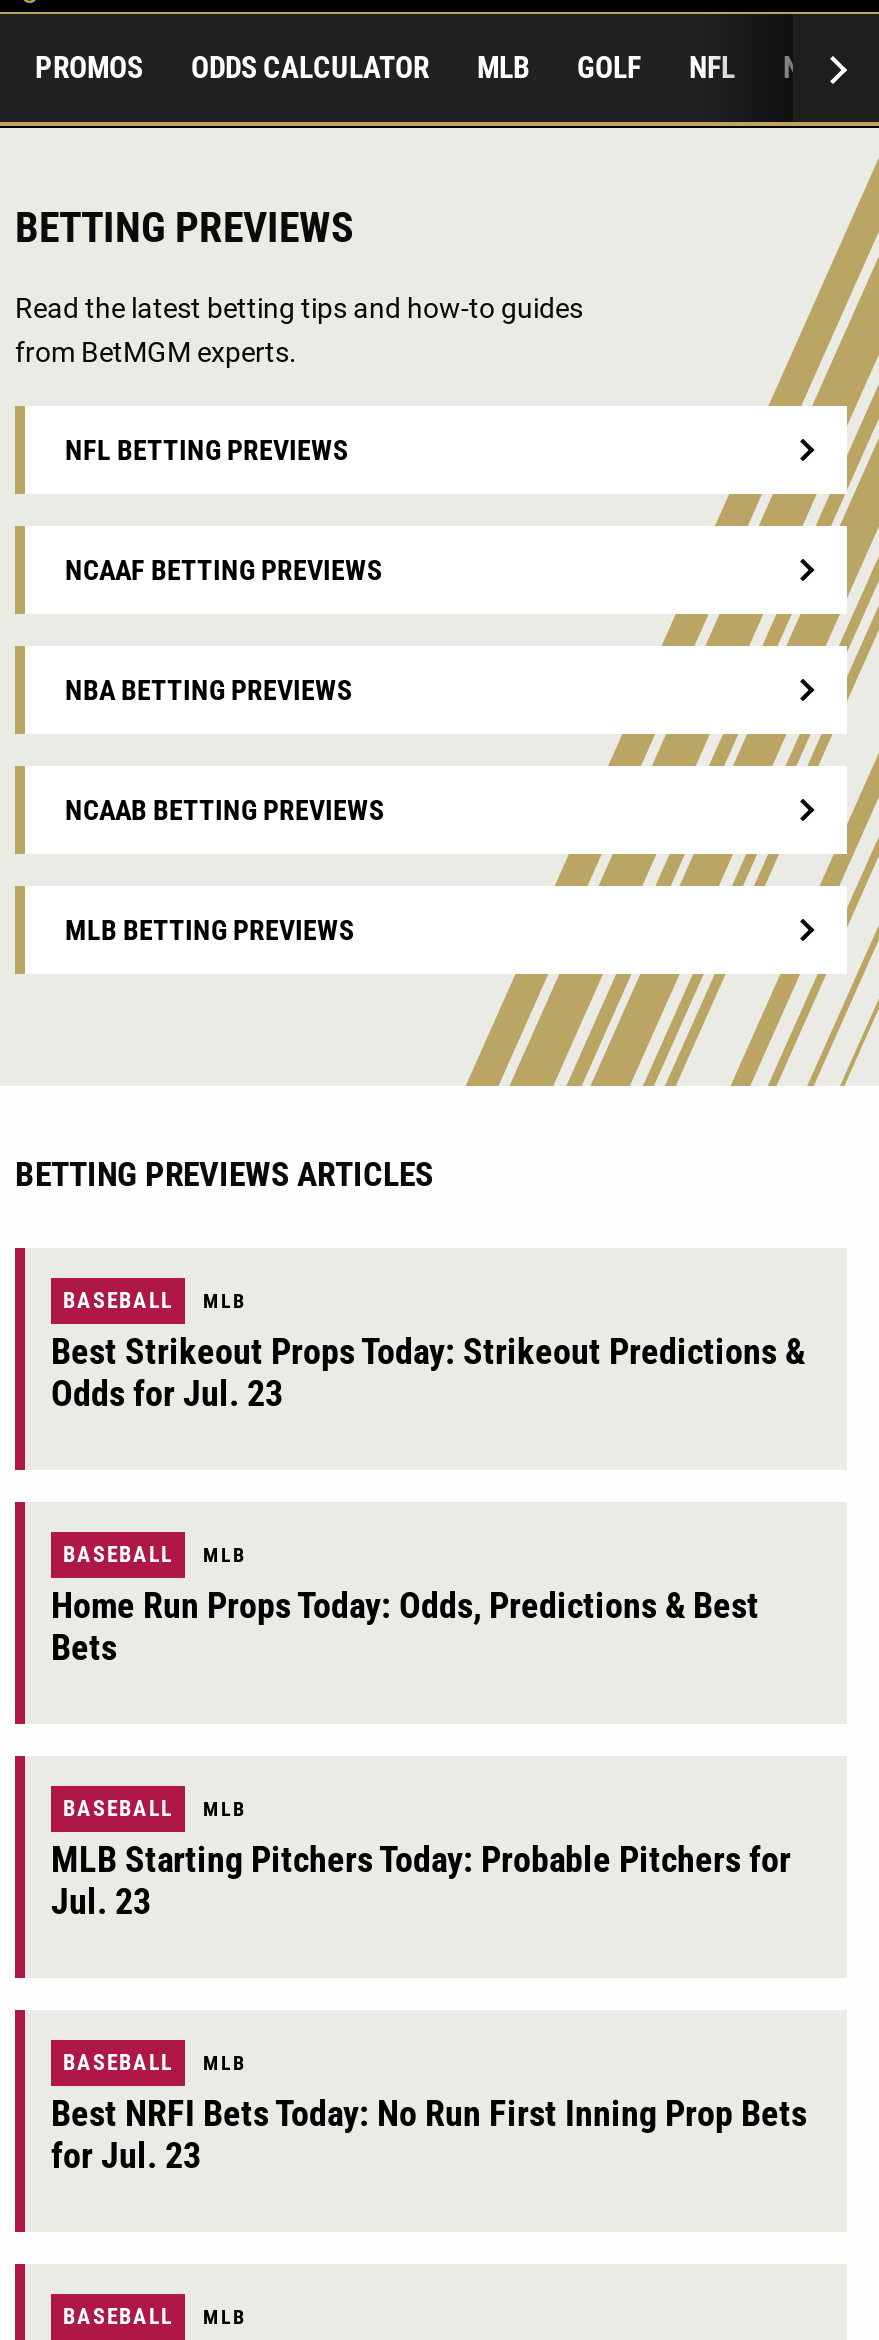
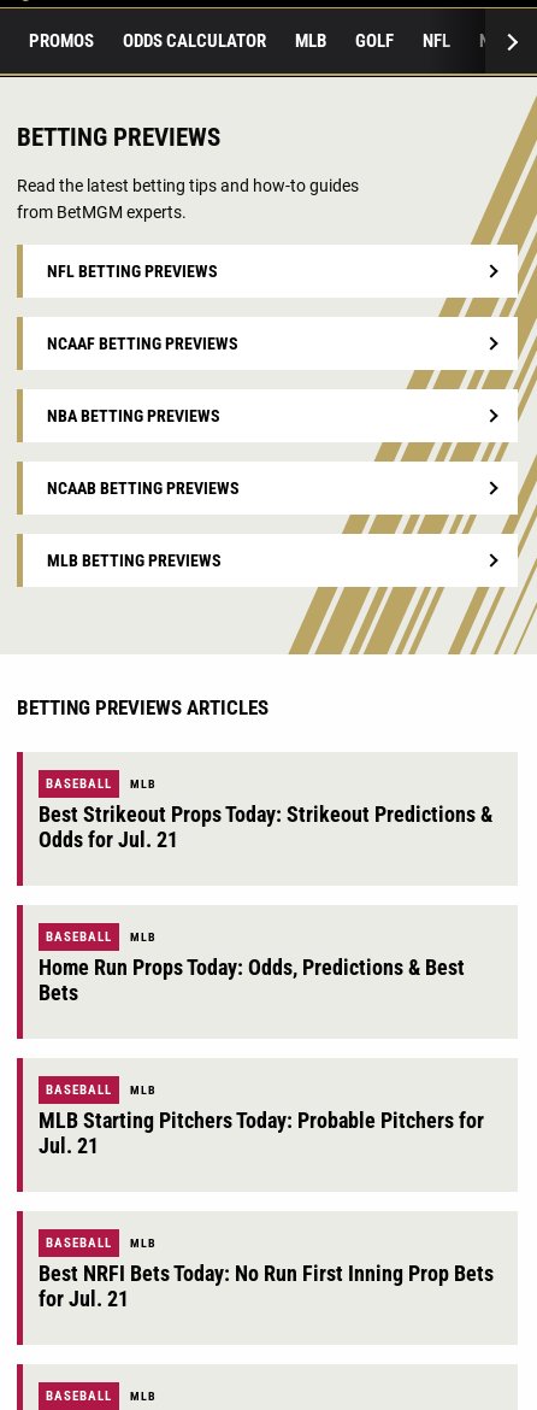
[51,1372,283,1414] Odds for Jul. 23 -> [39,827,178,852] Odds for Jul. 21
[51,1880,151,1922] Jul. 23 -> [39,1133,99,1158] Jul. 21
[51,2134,201,2176] for Jul. 23 -> [39,1286,129,1311] for Jul. 21

